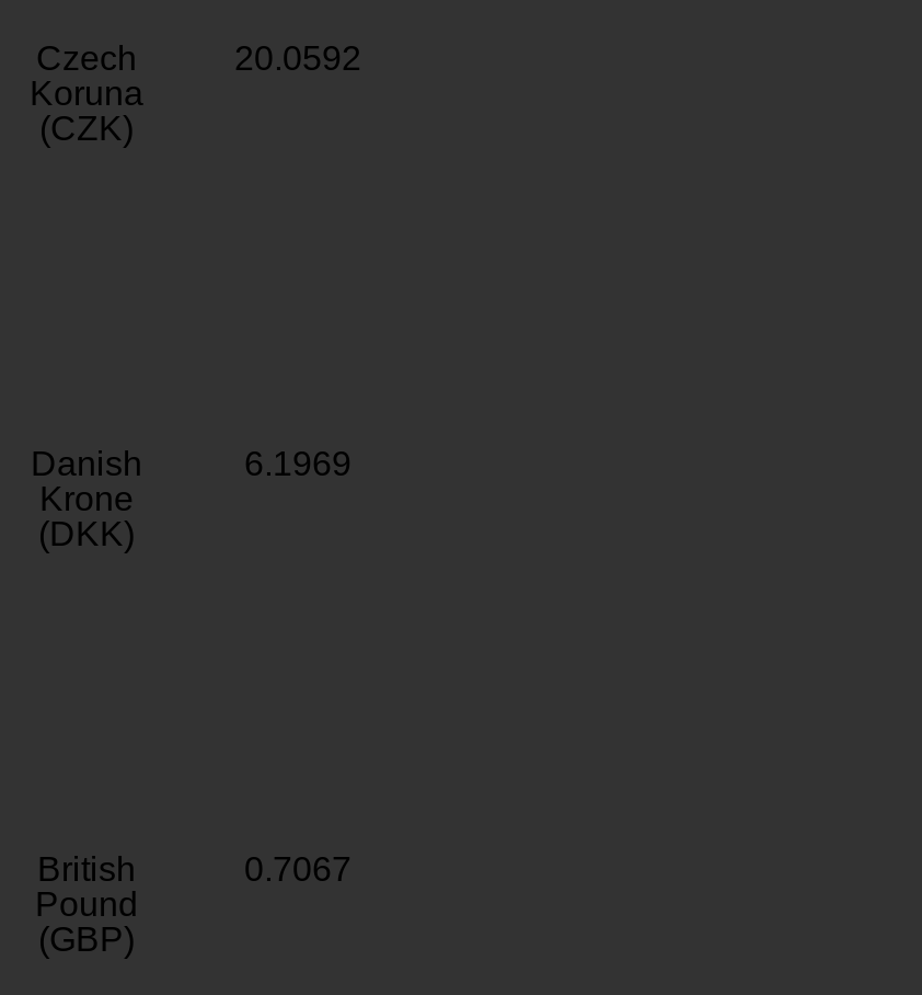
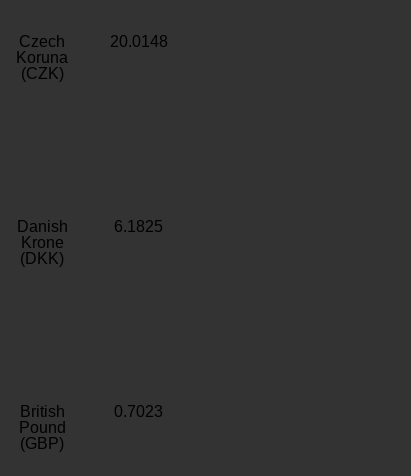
[234,39,361,77] 20.0592 -> [109,33,167,50] 20.0148
[244,445,351,482] 6.1969 -> [114,218,163,235] 6.1825
[244,850,351,888] 0.7067 -> [114,403,163,420] 0.7023

